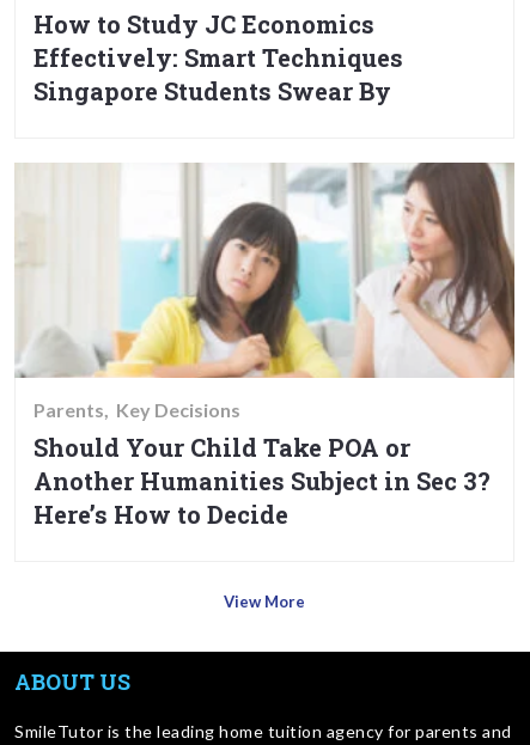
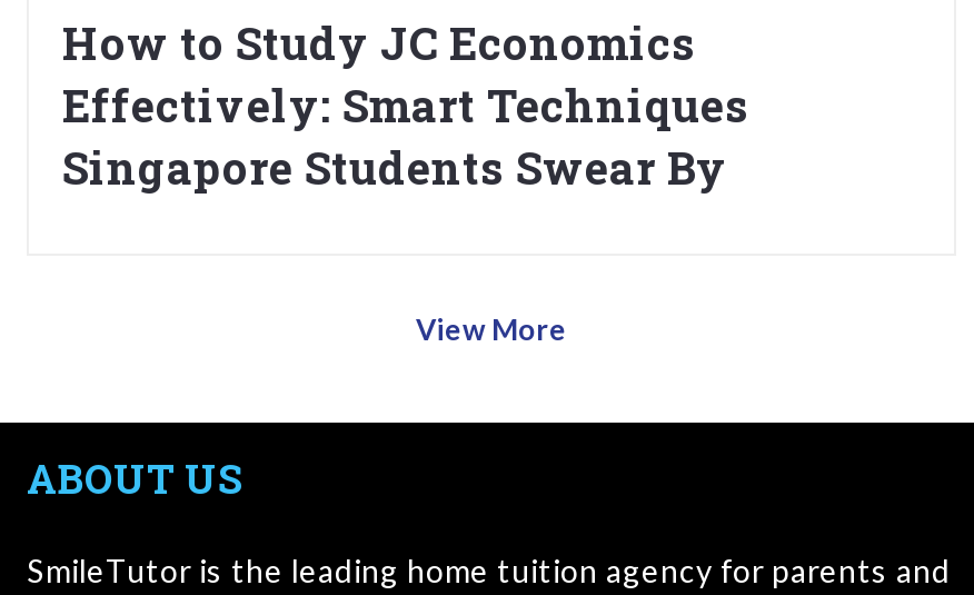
[14,161,516,530] [image] | Parents Key Decisions | Should Your Child Take POA or | Another Humanities Subject in Sec 3? | Here’s How to Decide -> none

